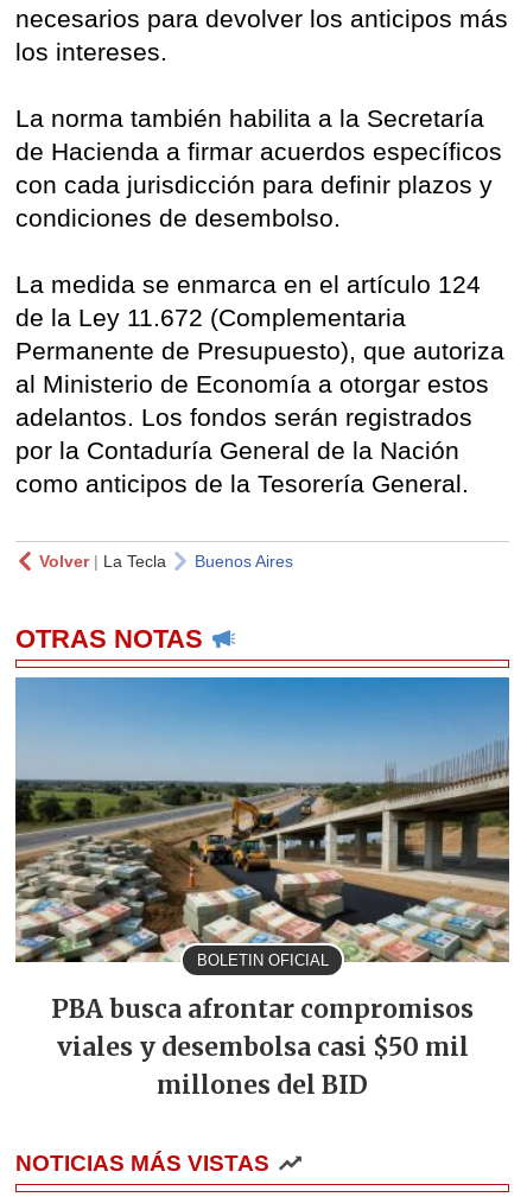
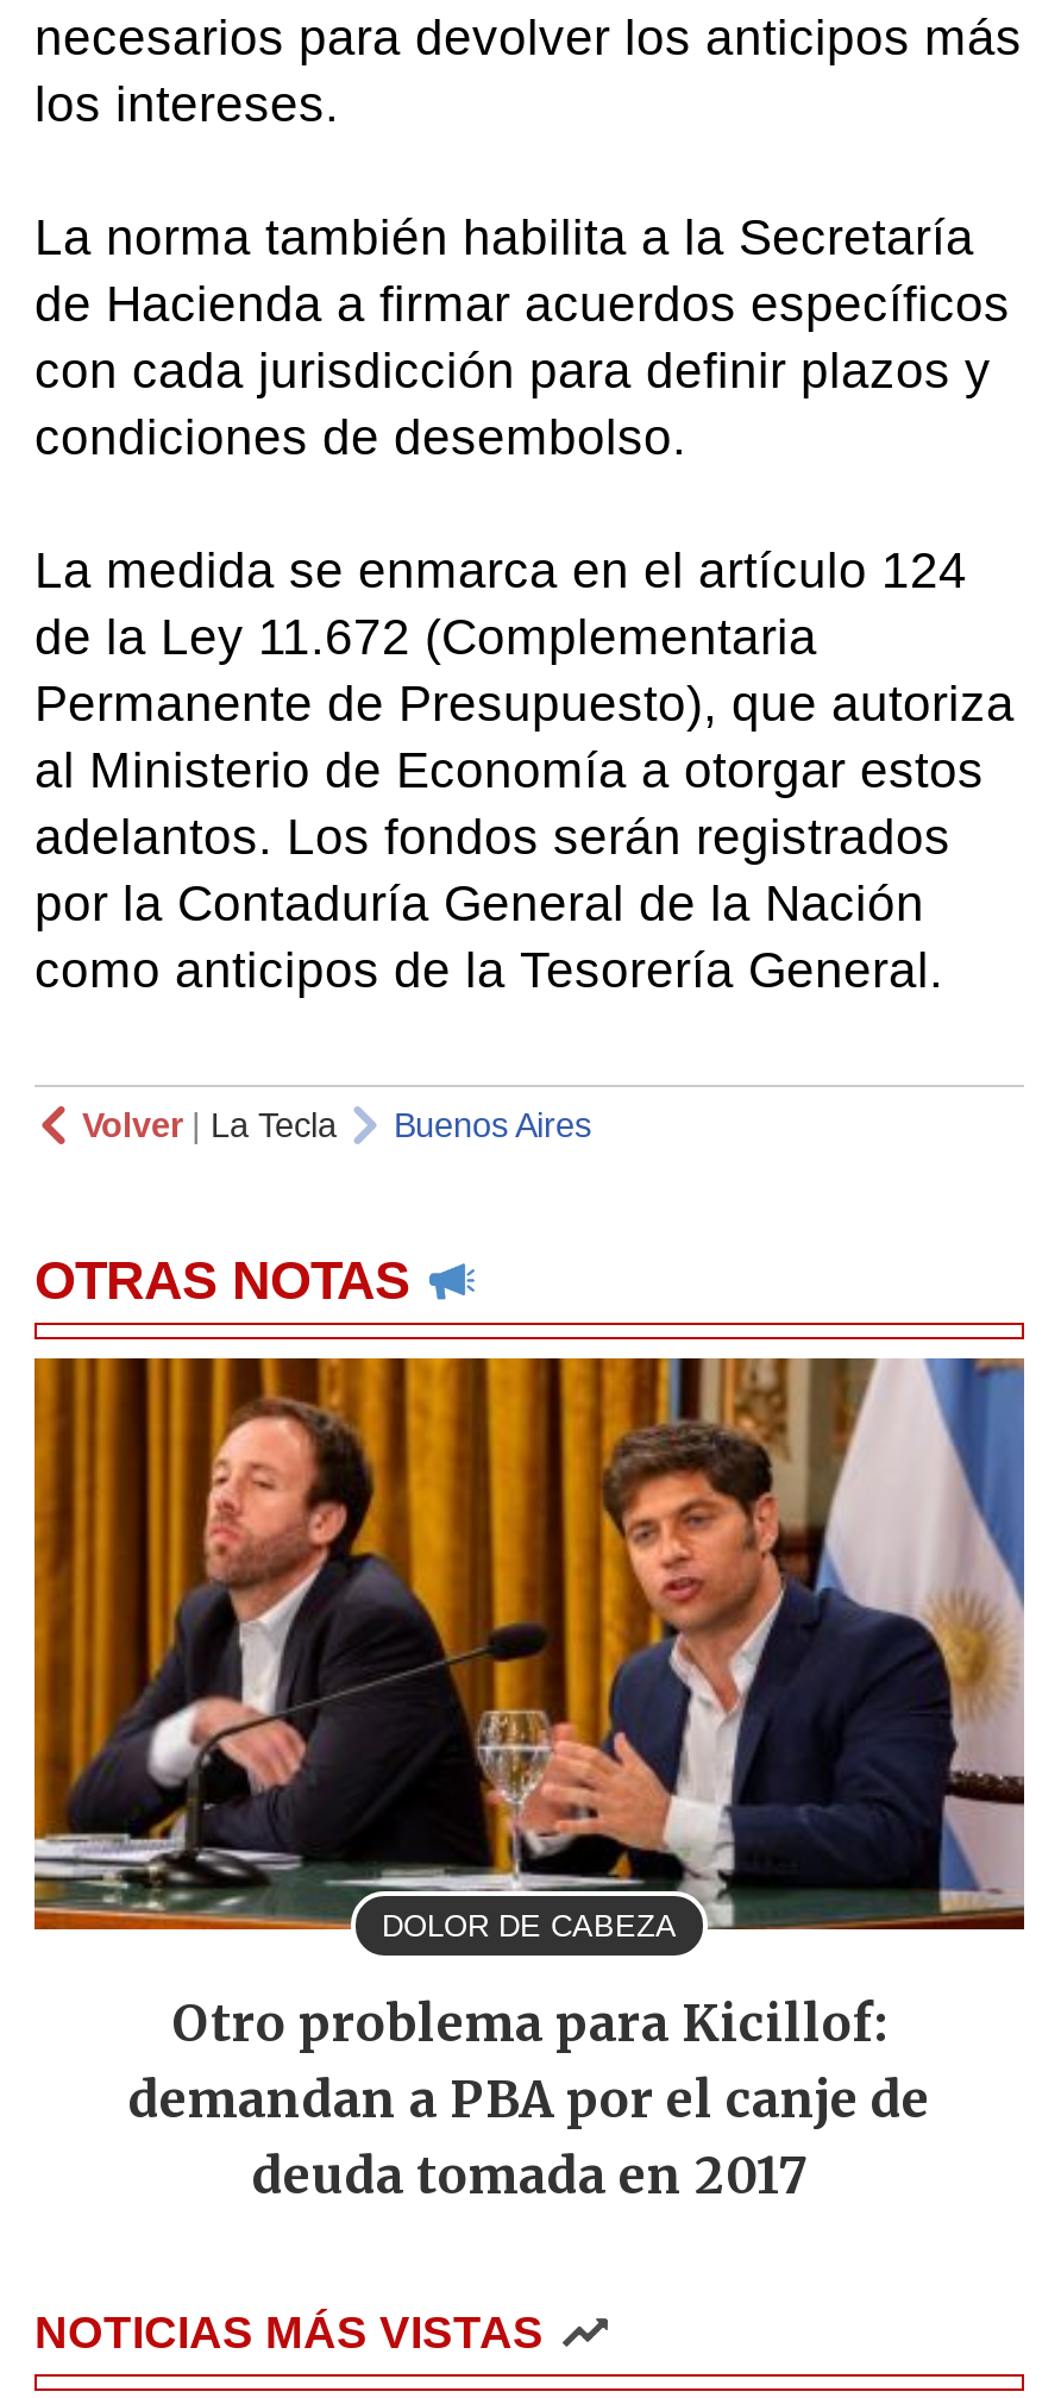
[14,676,510,969] [image] | BOLETIN OFICIAL -> [32,1356,1027,1943] [image] | DOLOR DE CABEZA
[51,994,474,1101] PBA busca afrontar compromisos | viales y desembolsa casi $50 mil | millones del BID -> [128,1993,930,2207] Otro problema para Kicillof: | demandan a PBA por el canje de | deuda tomada en 2017

